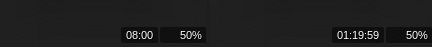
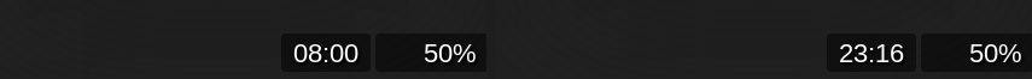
[337,29,379,41] 01:19:59 -> [839,38,904,67] 23:16

